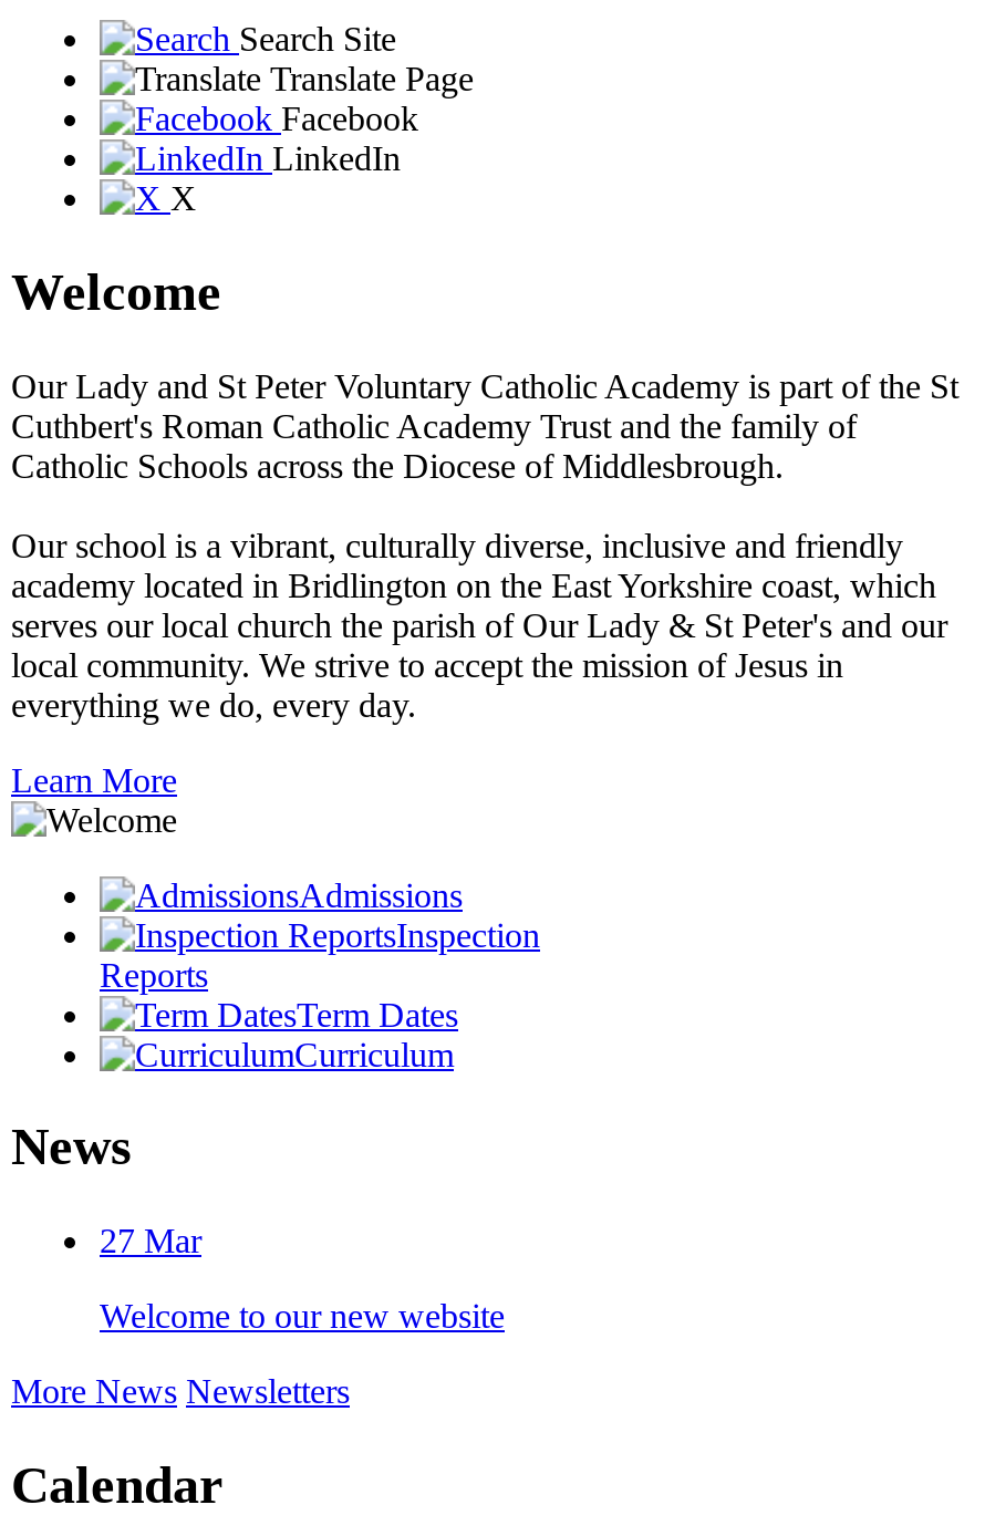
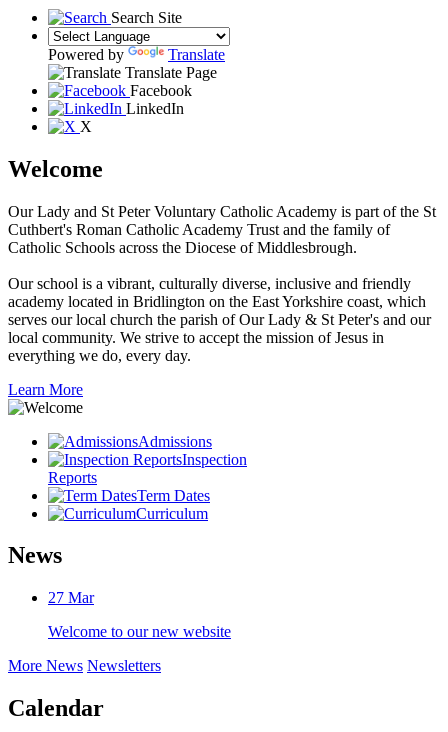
none -> [48,46,225,63] Powered by | Translate

